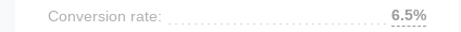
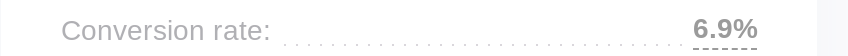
[391,6,426,23] 6.5% -> [693,12,757,44] 6.9%

